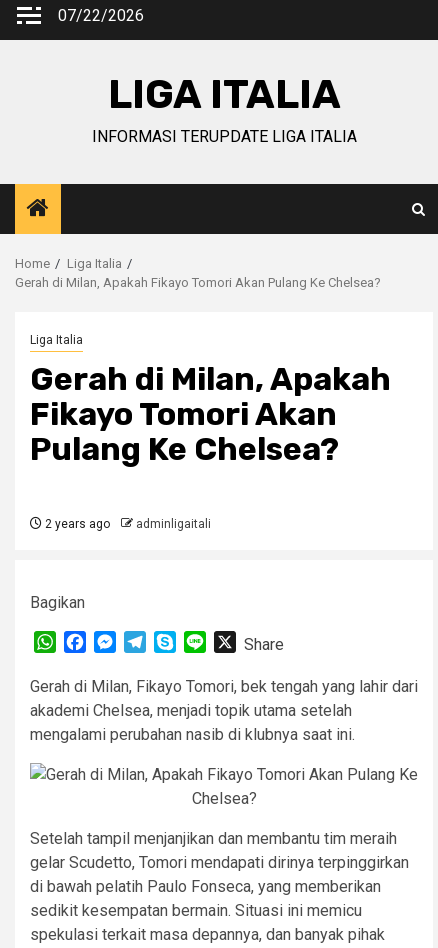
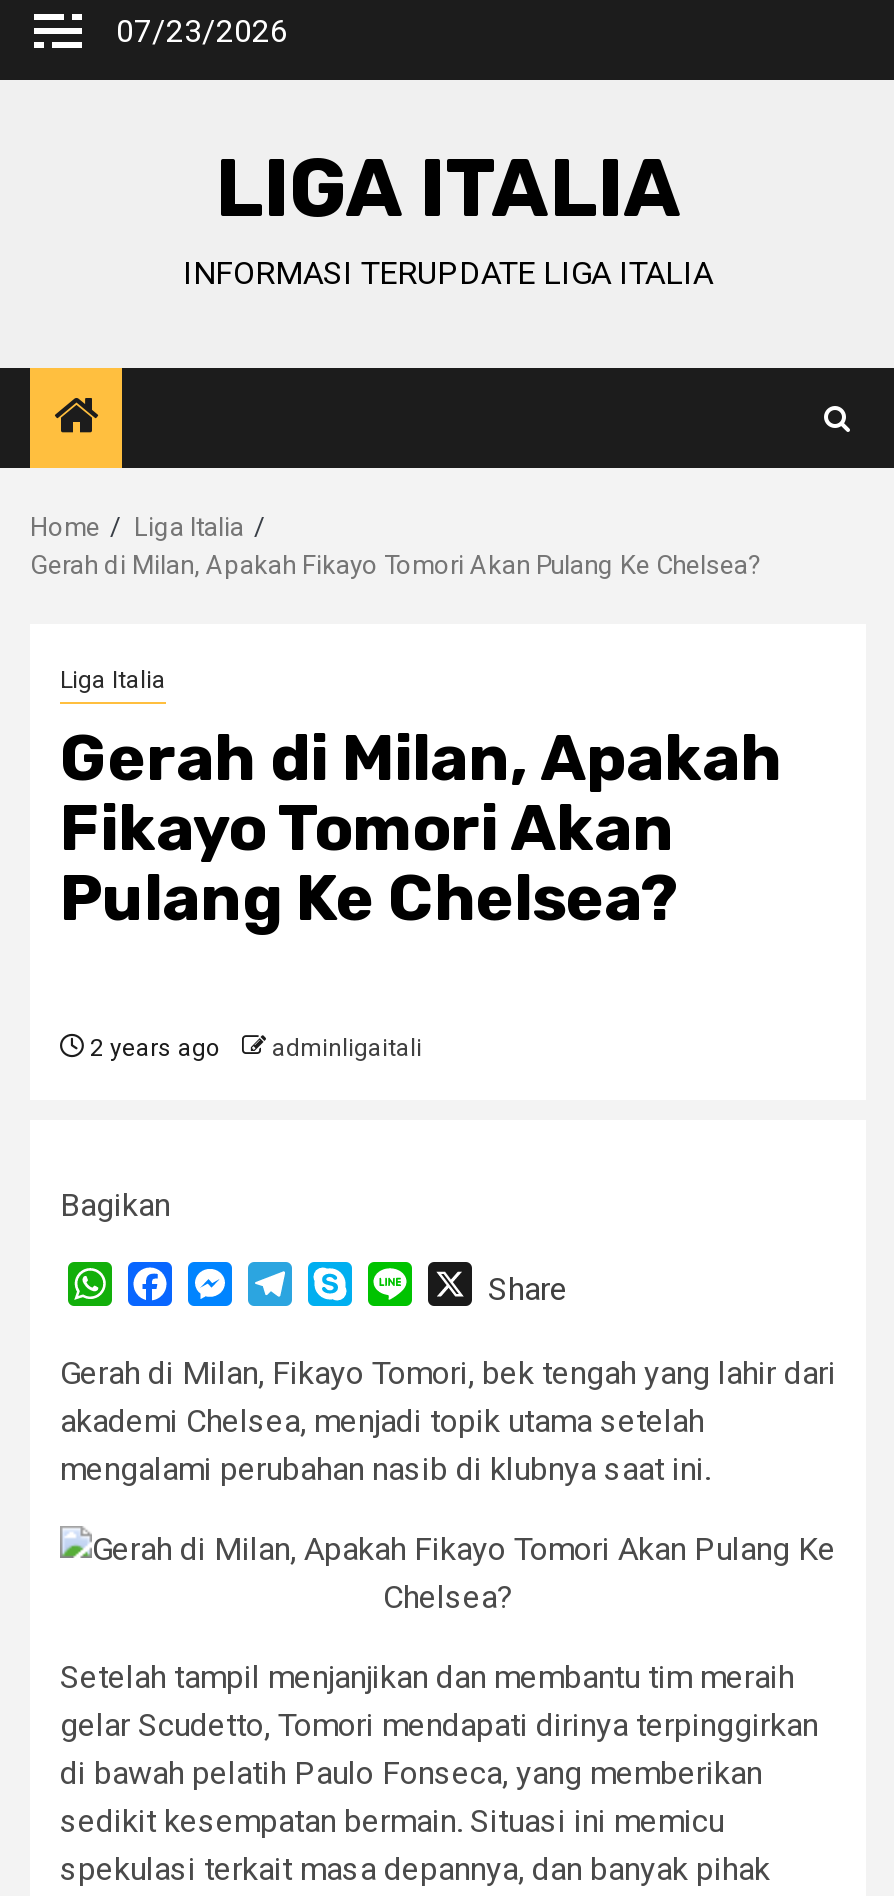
[58,6,144,25] 07/22/2026 -> [116,12,288,50] 07/23/2026

